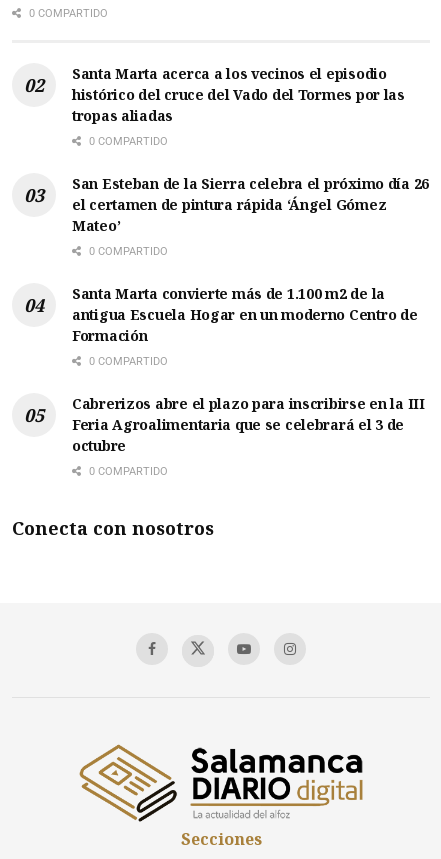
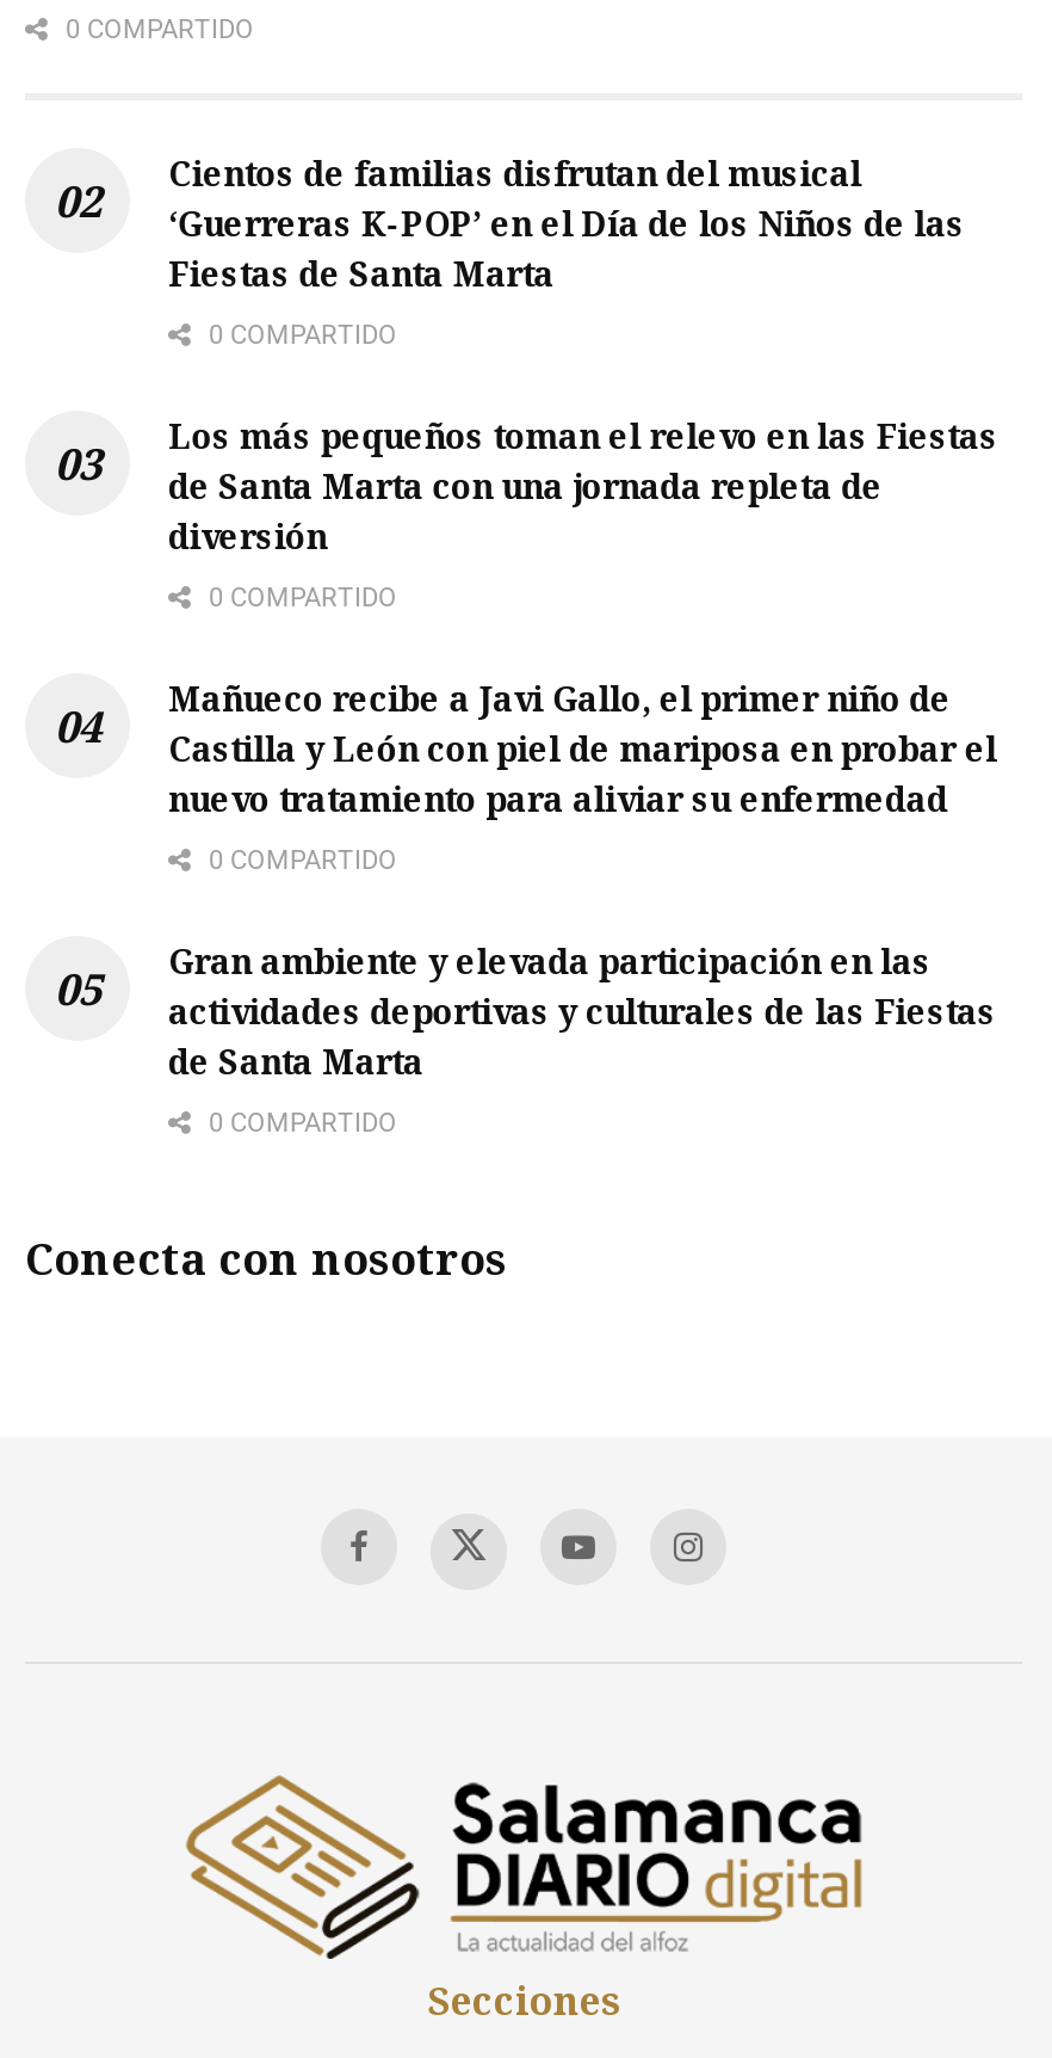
[72,64,405,125] Santa Marta acerca a los vecinos el episodio | histórico del cruce del Vado del Tormes por las | tropas aliadas -> [168,150,964,295] Cientos de familias disfrutan del musical | ‘Guerreras K-POP’ en el Día de los Niños de las | Fiestas de Santa Marta
[72,174,429,235] San Esteban de la Sierra celebra el próximo día 26 | el certamen de pintura rápida ‘Ángel Gómez | Mateo’ -> [168,412,998,558] Los más pequeños toman el relevo en las Fiestas | de Santa Marta con una jornada repleta de | diversión
[72,284,417,345] Santa Marta convierte más de 1.100 m2 de la | antigua Escuela Hogar en un moderno Centro de | Formación -> [168,675,997,821] Mañueco recibe a Javi Gallo, el primer niño de | Castilla y León con piel de mariposa en probar el | nuevo tratamiento para aliviar su enfermedad
[72,394,425,455] Cabrerizos abre el plazo para inscribirse en la III | Feria Agroalimentaria que se celebrará el 3 de | octubre -> [168,938,996,1083] Gran ambiente y elevada participación en las | actividades deportivas y culturales de las Fiestas | de Santa Marta

